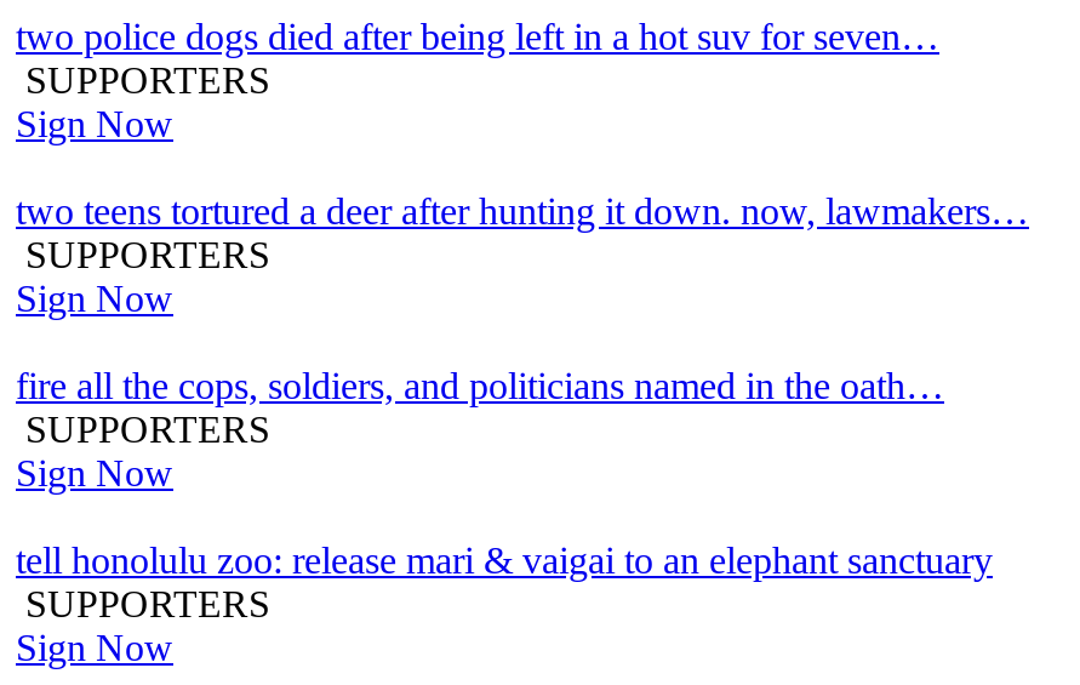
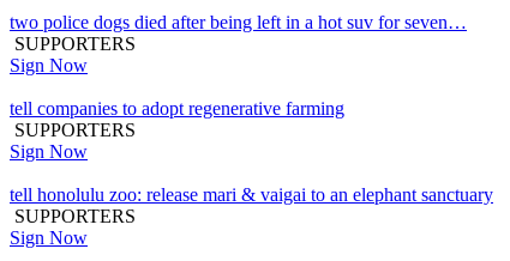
[16,190,1029,406] two teens tortured a deer after hunting it down. now, lawmakers… | SUPPORTERS | Sign Now | fire all the cops, soldiers, and politicians named in the oath… -> [10,98,344,119] tell companies to adopt regenerative farming

